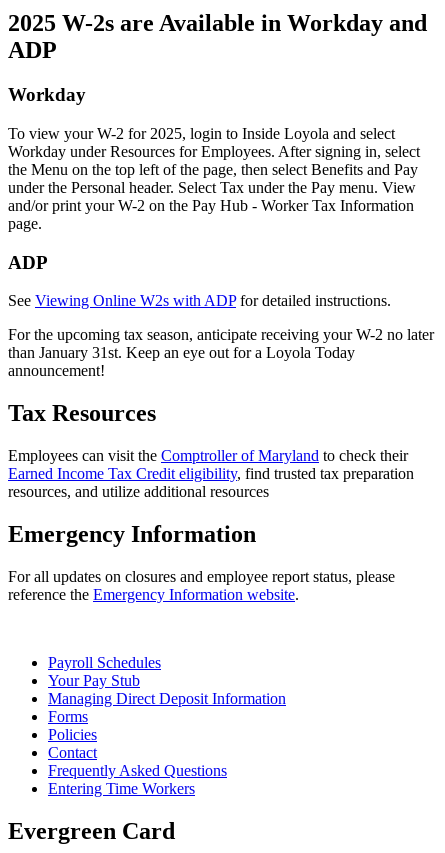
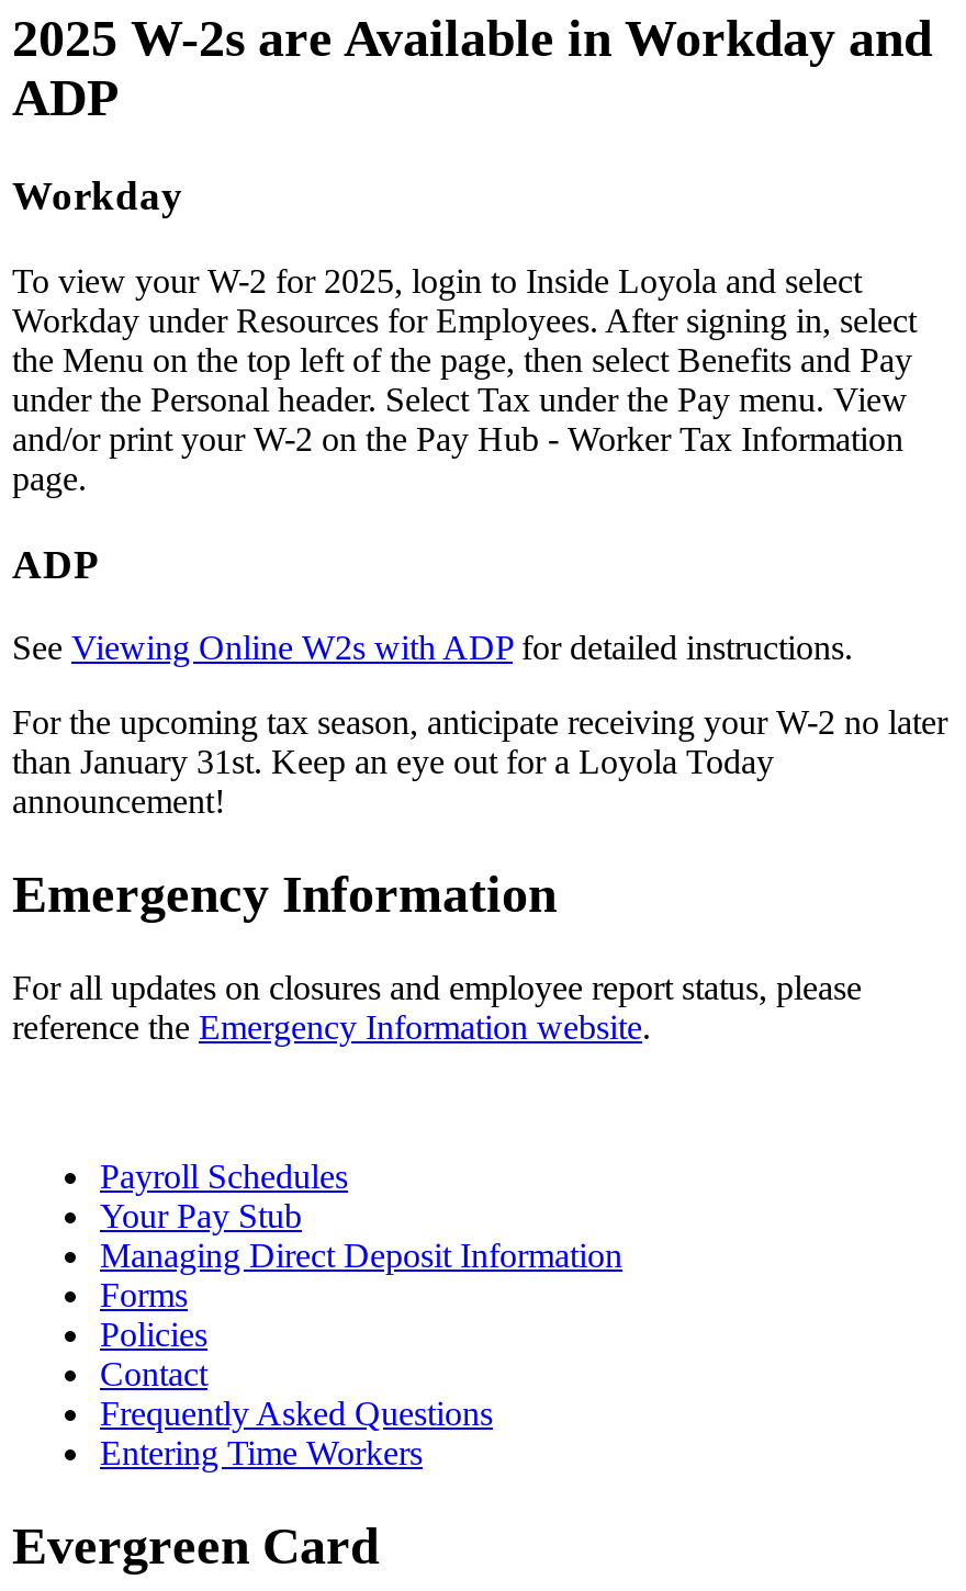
[8,400,414,500] Tax Resources | Employees can visit the Comptroller of Maryland to check their | Earned Income Tax Credit eligibility, find trusted tax preparation | resources, and utilize additional resources -> none

